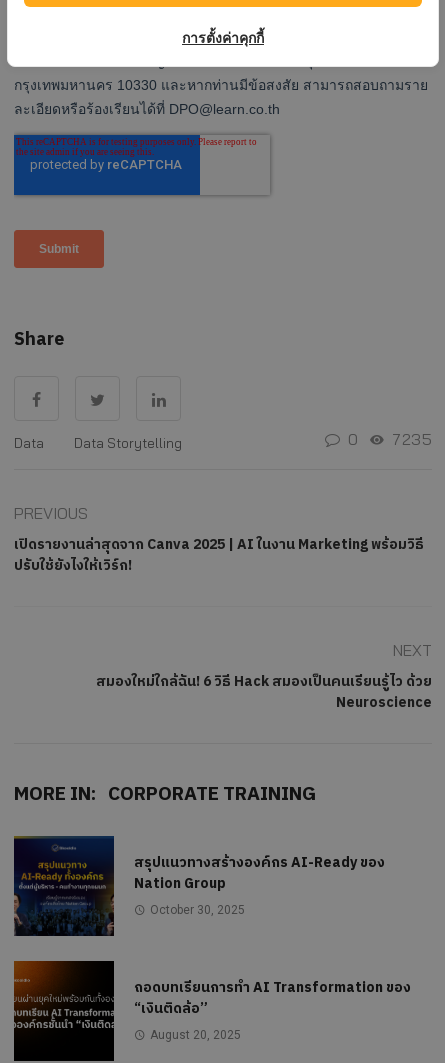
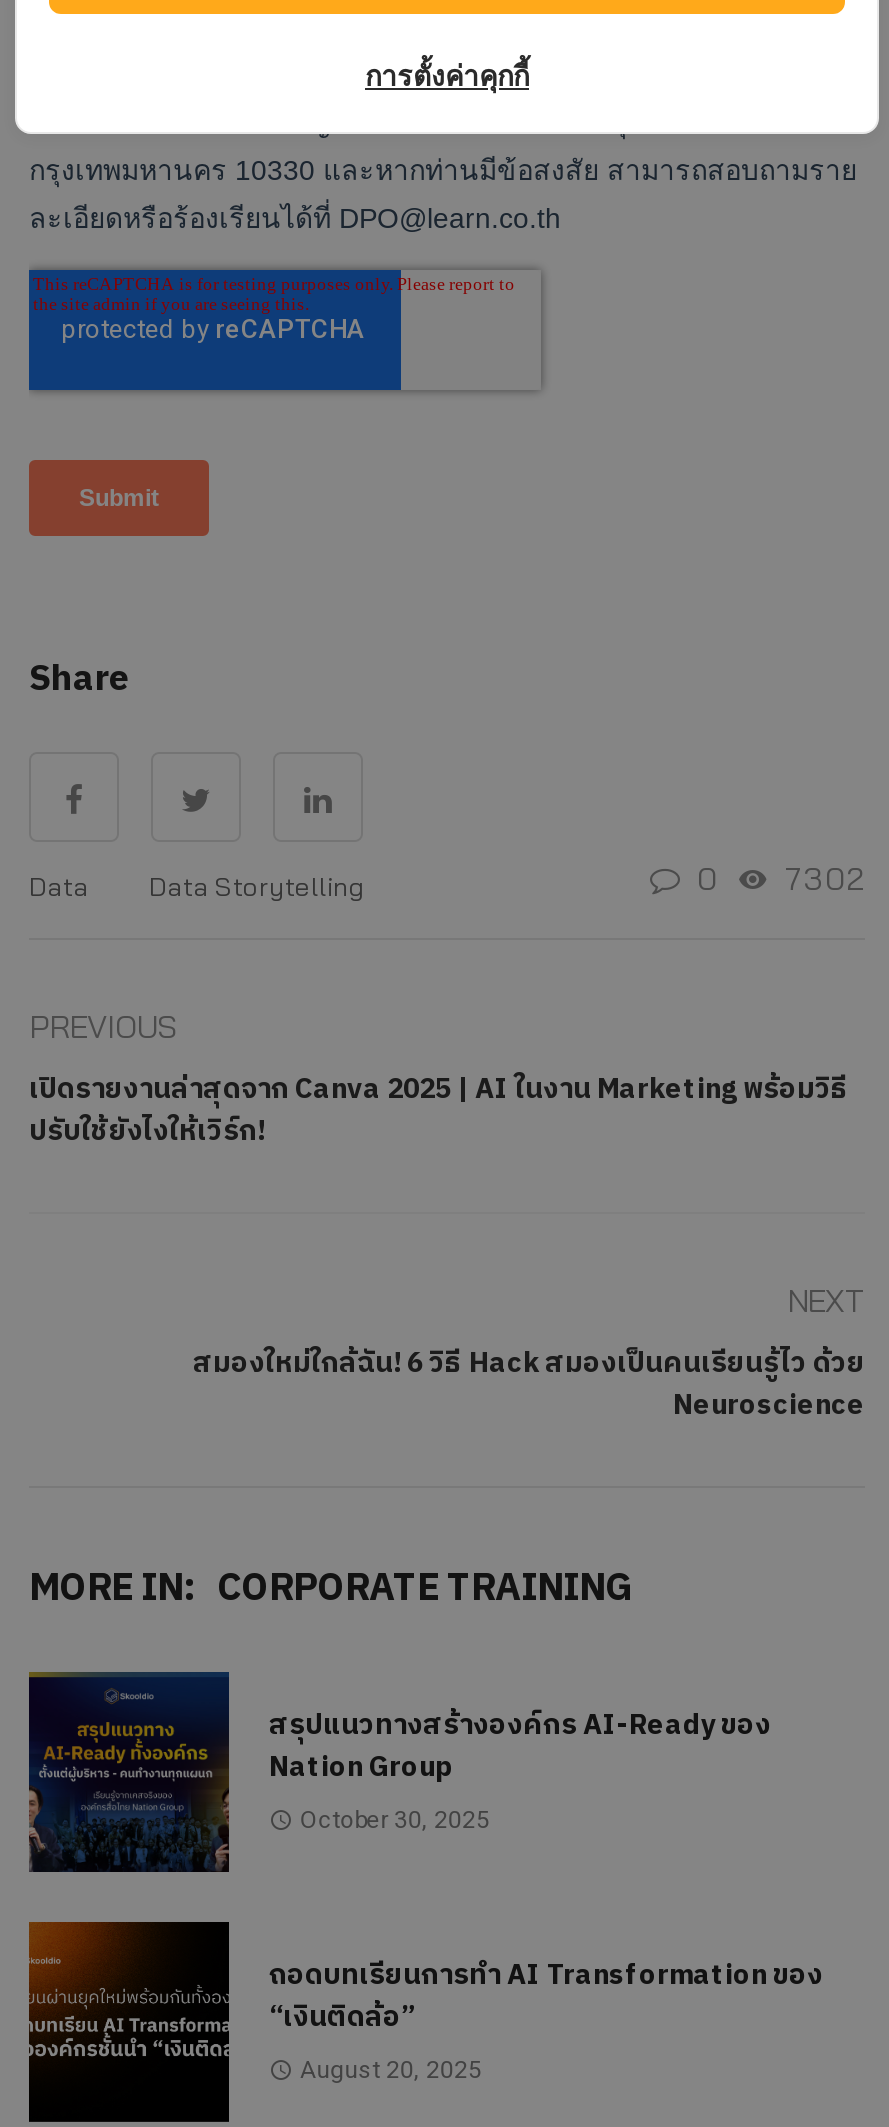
[348,429,432,449] 0 7235 -> [697,857,865,897] 0 7302

